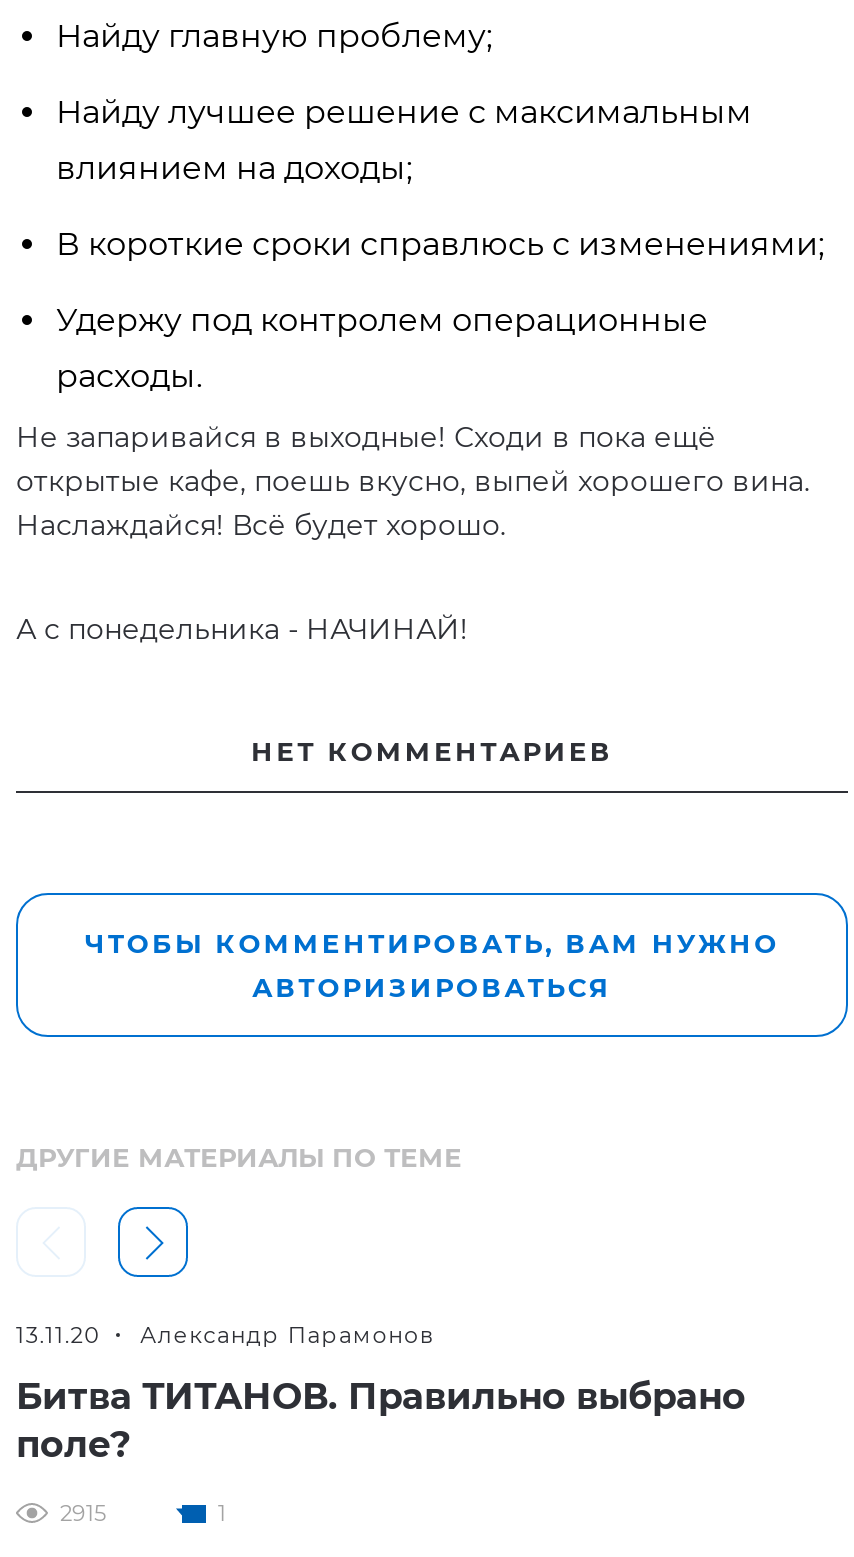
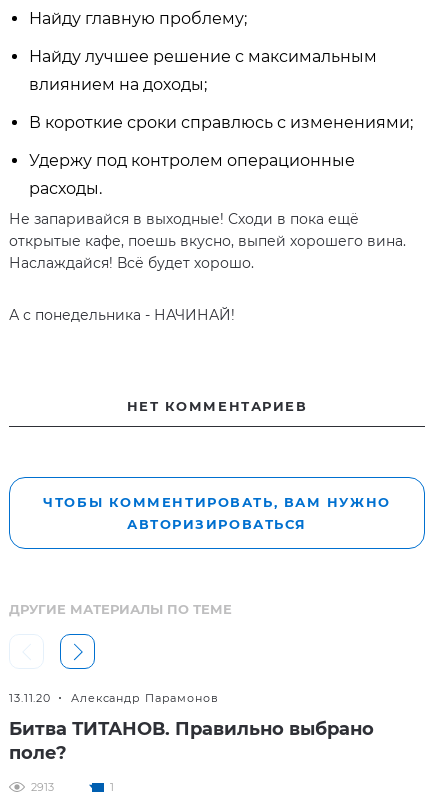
[60,1498,106,1526] 2915 -> [31,780,54,794] 2913

